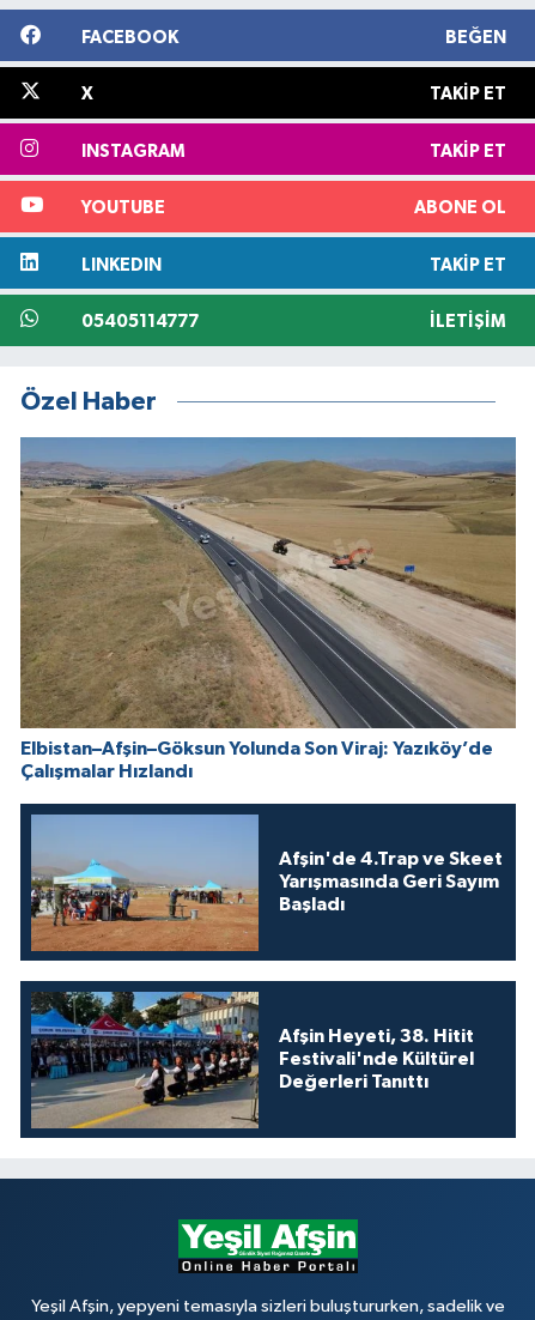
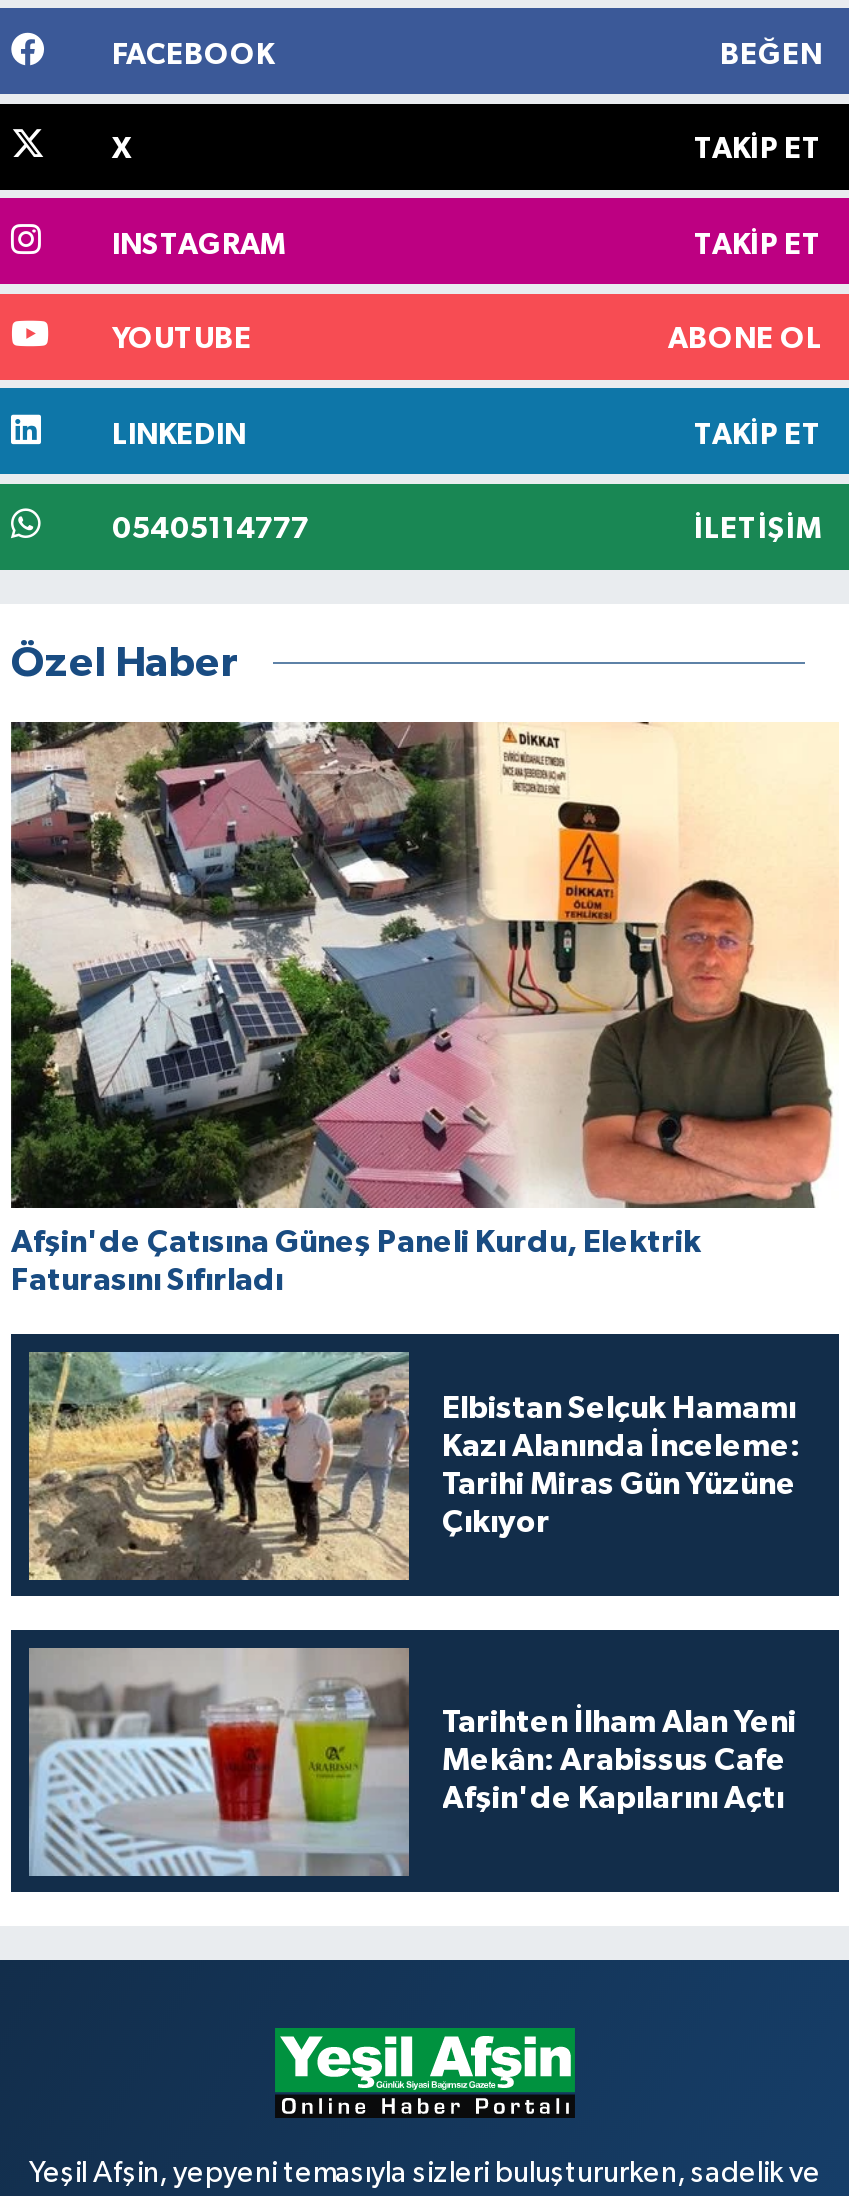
[19,436,517,781] [image] | Elbistan–Afşin–Göksun Yolunda Son Viraj: Yazıköy’de | Çalışmalar Hızlandı -> [9,720,839,1296] [image] | Afşin'de Çatısına Güneş Paneli Kurdu, Elektrik | Faturasını Sıfırladı
[30,815,502,952] [image] | Afşin'de 4.Trap ve Skeet | Yarışmasında Geri Sayım | Başladı -> [27,1352,800,1582] [image] | Elbistan Selçuk Hamamı | Kazı Alanında İnceleme: | Tarihi Miras Gün Yüzüne | Çıkıyor
[30,991,473,1130] [image] | Afşin Heyeti, 38. Hitit | Festivali'nde Kültürel | Değerleri Tanıttı -> [27,1646,796,1878] [image] | Tarihten İlham Alan Yeni | Mekân: Arabissus Cafe | Afşin'de Kapılarını Açtı

